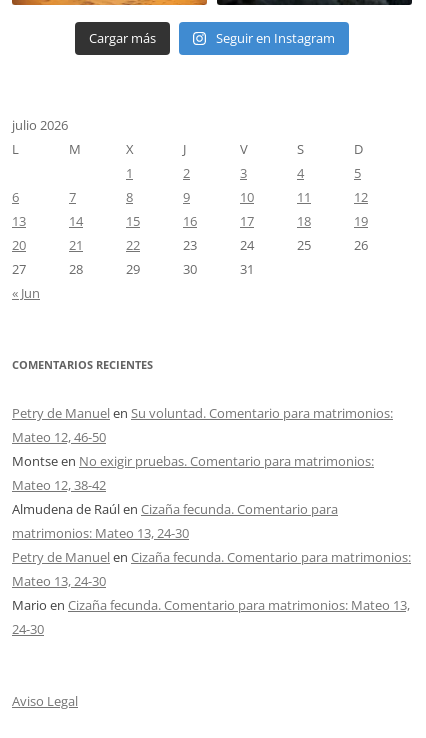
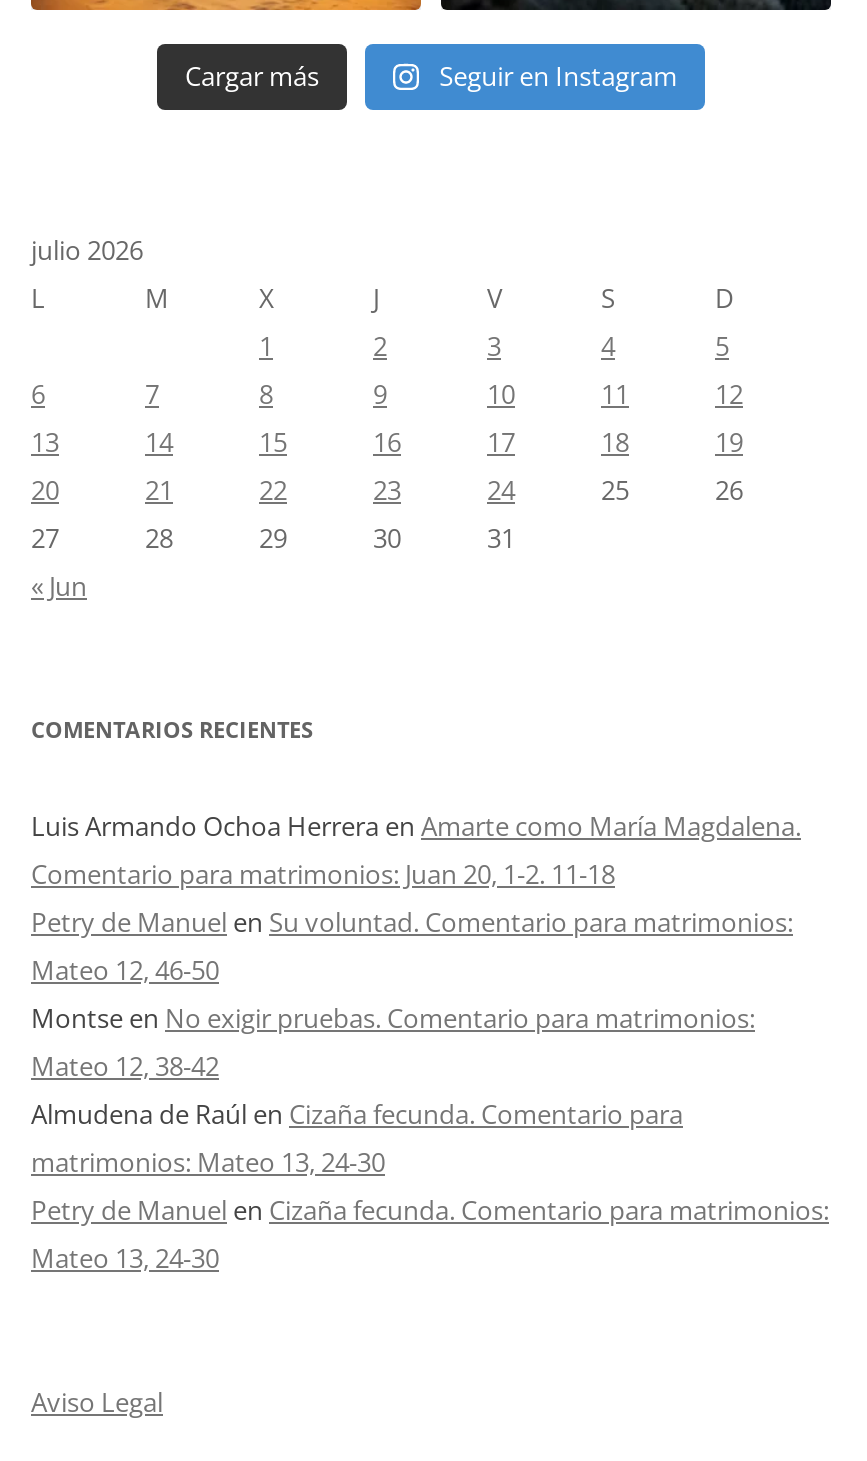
none -> [31,808,801,892] Luis Armando Ochoa Herrera en Amarte como María Magdalena. | Comentario para matrimonios: Juan 20, 1-2. 11-18
moved [12,404,411,590] -> [31,904,829,1276]: Petry de Manuel en Su voluntad. Comentario para matrimonios: | Mateo 12, 46-50 | Montse en No exigir pruebas. Comentario para matrimonios: | Mateo 12, 38-42 | Almudena de Raúl en Cizaña fecunda. Comentario para | matrimonios: Mateo 13, 24-30 | Petry de Manuel en Cizaña fecunda. Comentario para matrimonios: | Mateo 13, 24-30
[12,596,410,638] Mario en Cizaña fecunda. Comentario para matrimonios: Mateo 13, | 24-30 -> none

